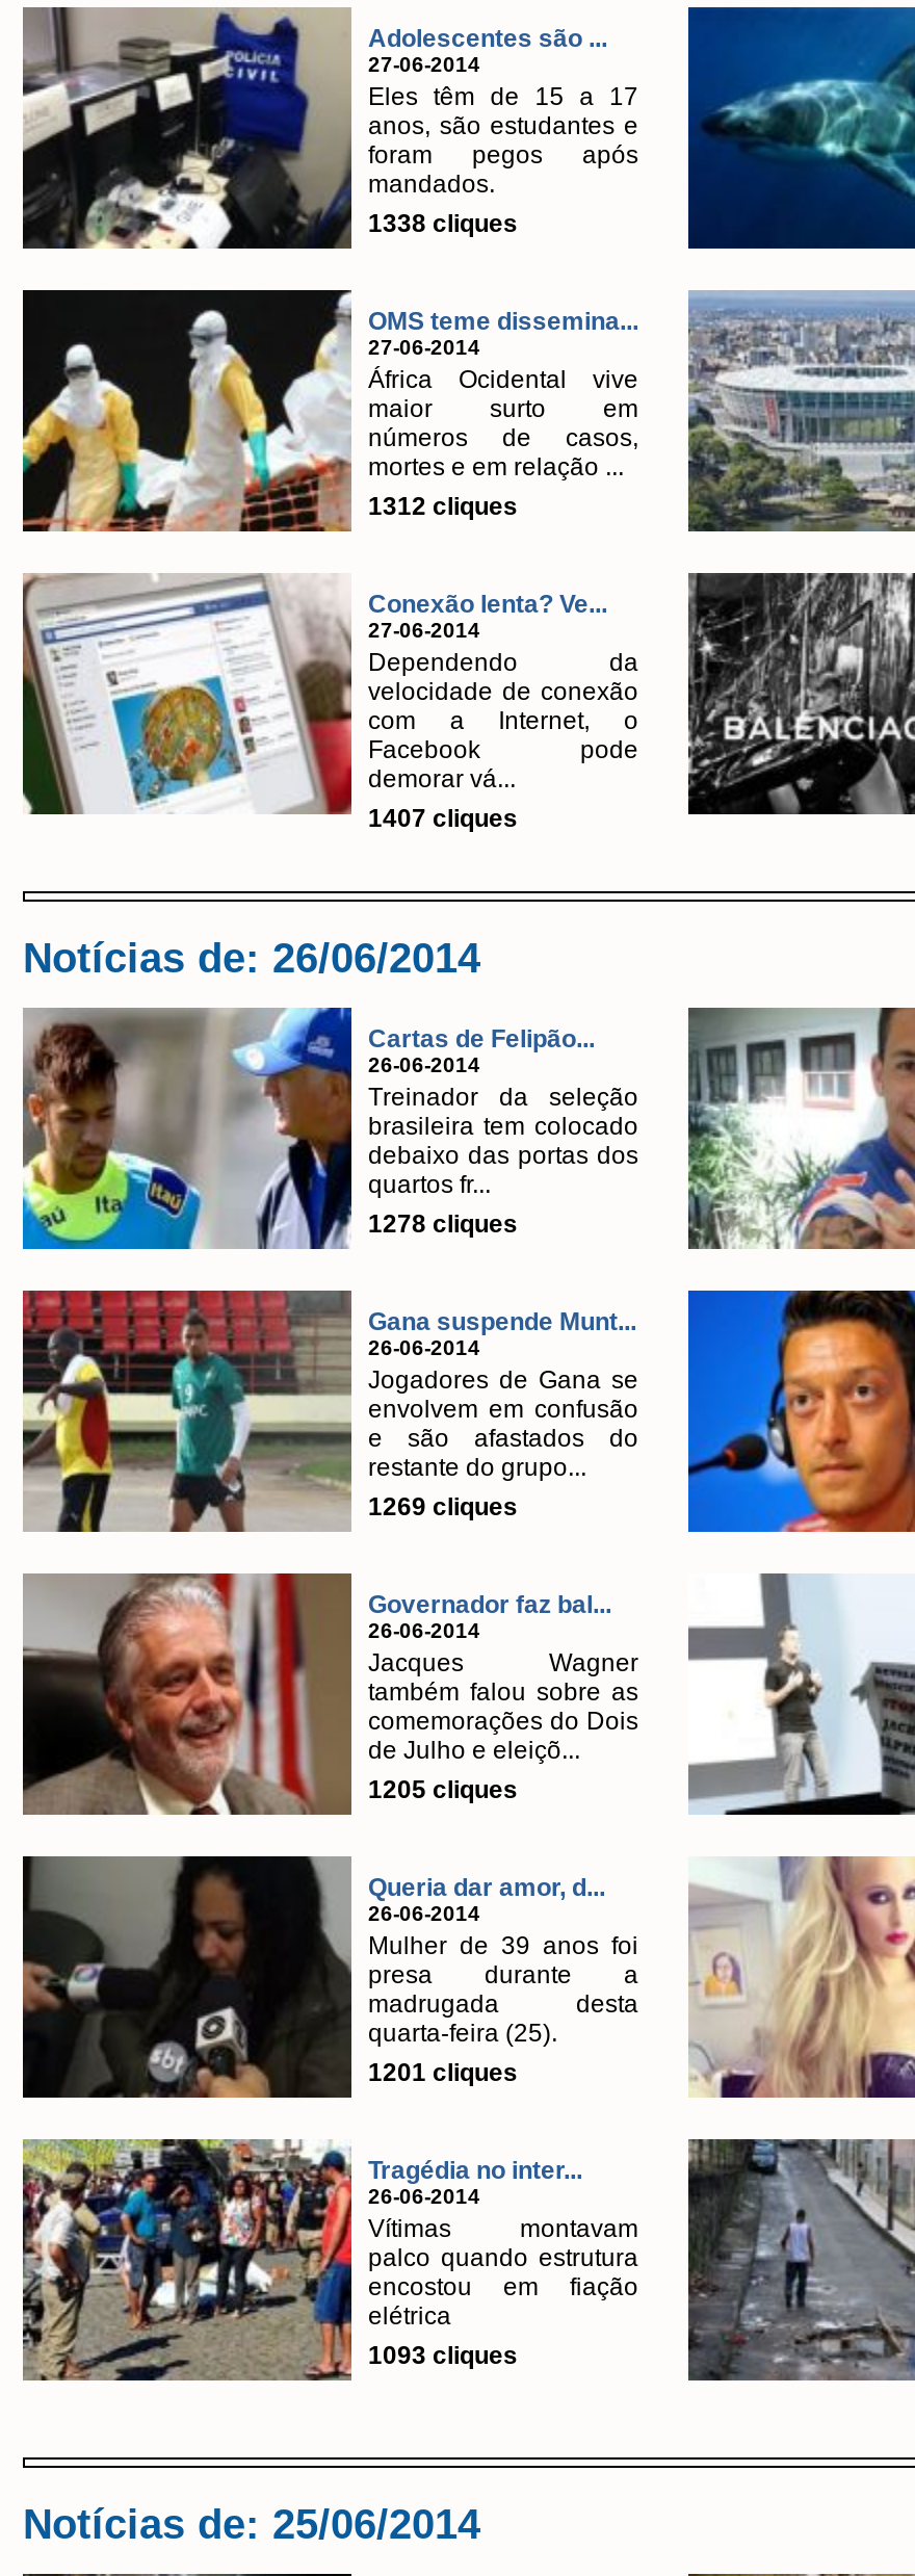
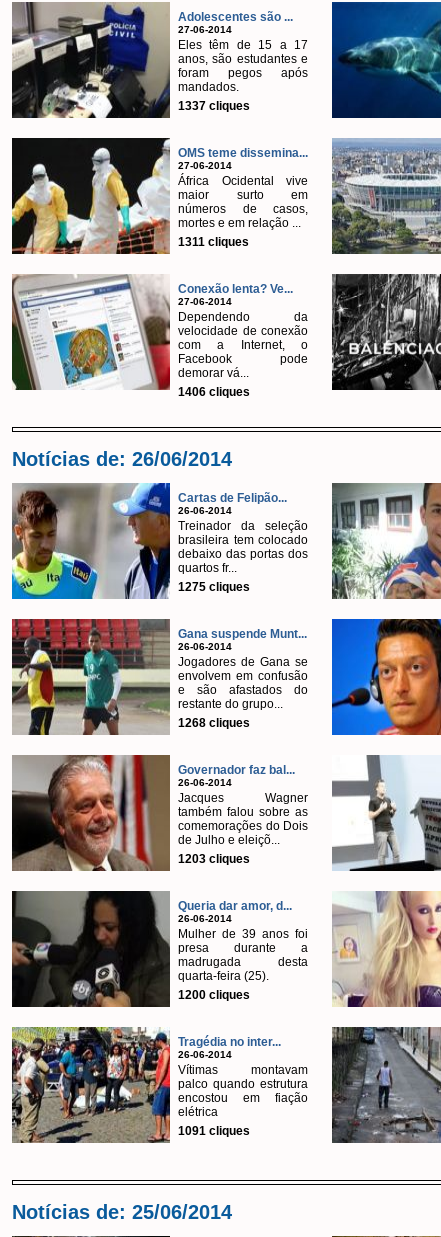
[368,209,518,238] 1338 cliques -> [178,99,250,113] 1337 cliques
[368,492,518,521] 1312 cliques -> [178,235,249,249] 1311 cliques
[368,804,518,833] 1407 cliques -> [178,385,250,399] 1406 cliques
[368,1209,518,1239] 1278 cliques -> [178,580,250,594] 1275 cliques
[368,1492,518,1521] 1269 cliques -> [178,716,250,730] 1268 cliques
[368,1775,518,1804] 1205 cliques -> [178,852,250,866] 1203 cliques
[368,2058,518,2087] 1201 cliques -> [178,988,250,1002] 1200 cliques
[368,2341,518,2370] 1093 cliques -> [178,1124,250,1138] 1091 cliques

